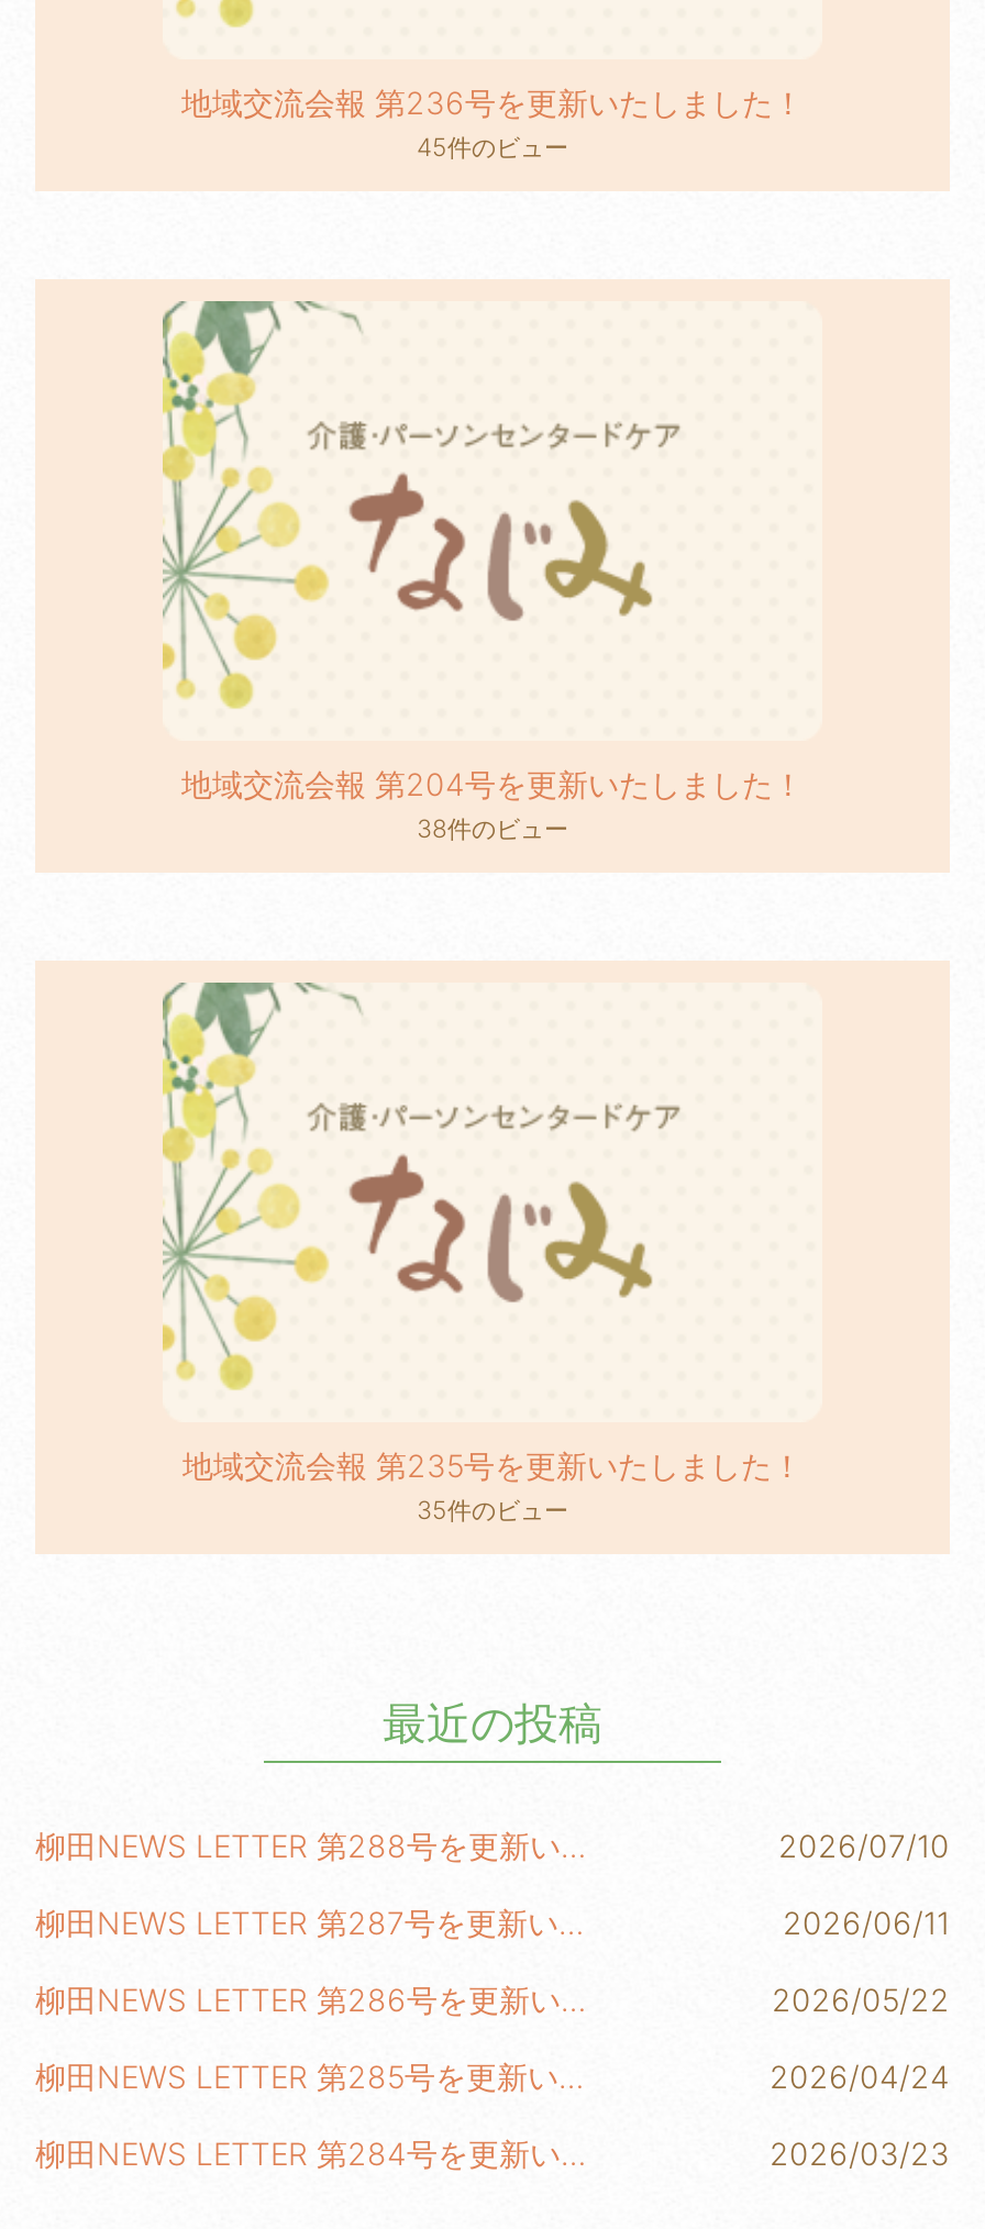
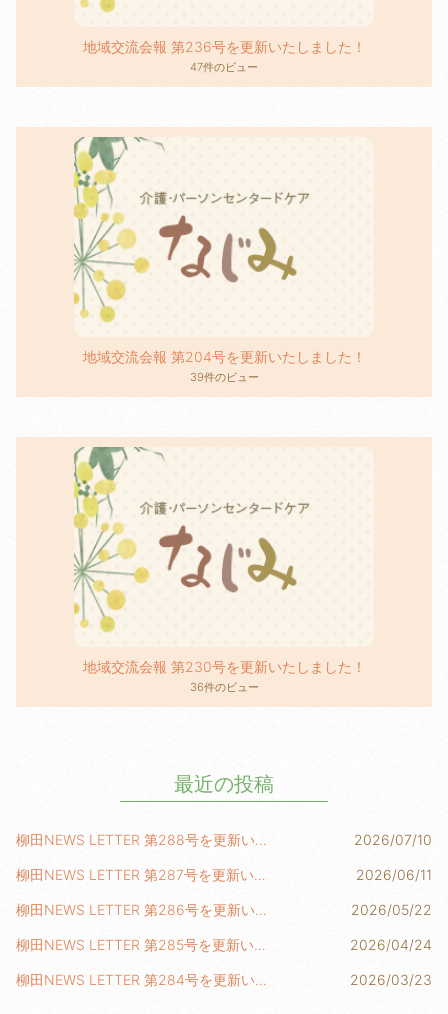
[417,132,568,163] 45件のビュー -> [190,60,258,74] 47件のビュー
[417,813,568,844] 38件のビュー -> [189,370,258,384] 39件のビュー
[182,1446,803,1484] 地域交流会報 第235号を更新いたしました！ -> [82,658,365,675] 地域交流会報 第230号を更新いたしました！
[417,1495,568,1526] 35件のビュー -> [189,680,258,694] 36件のビュー

